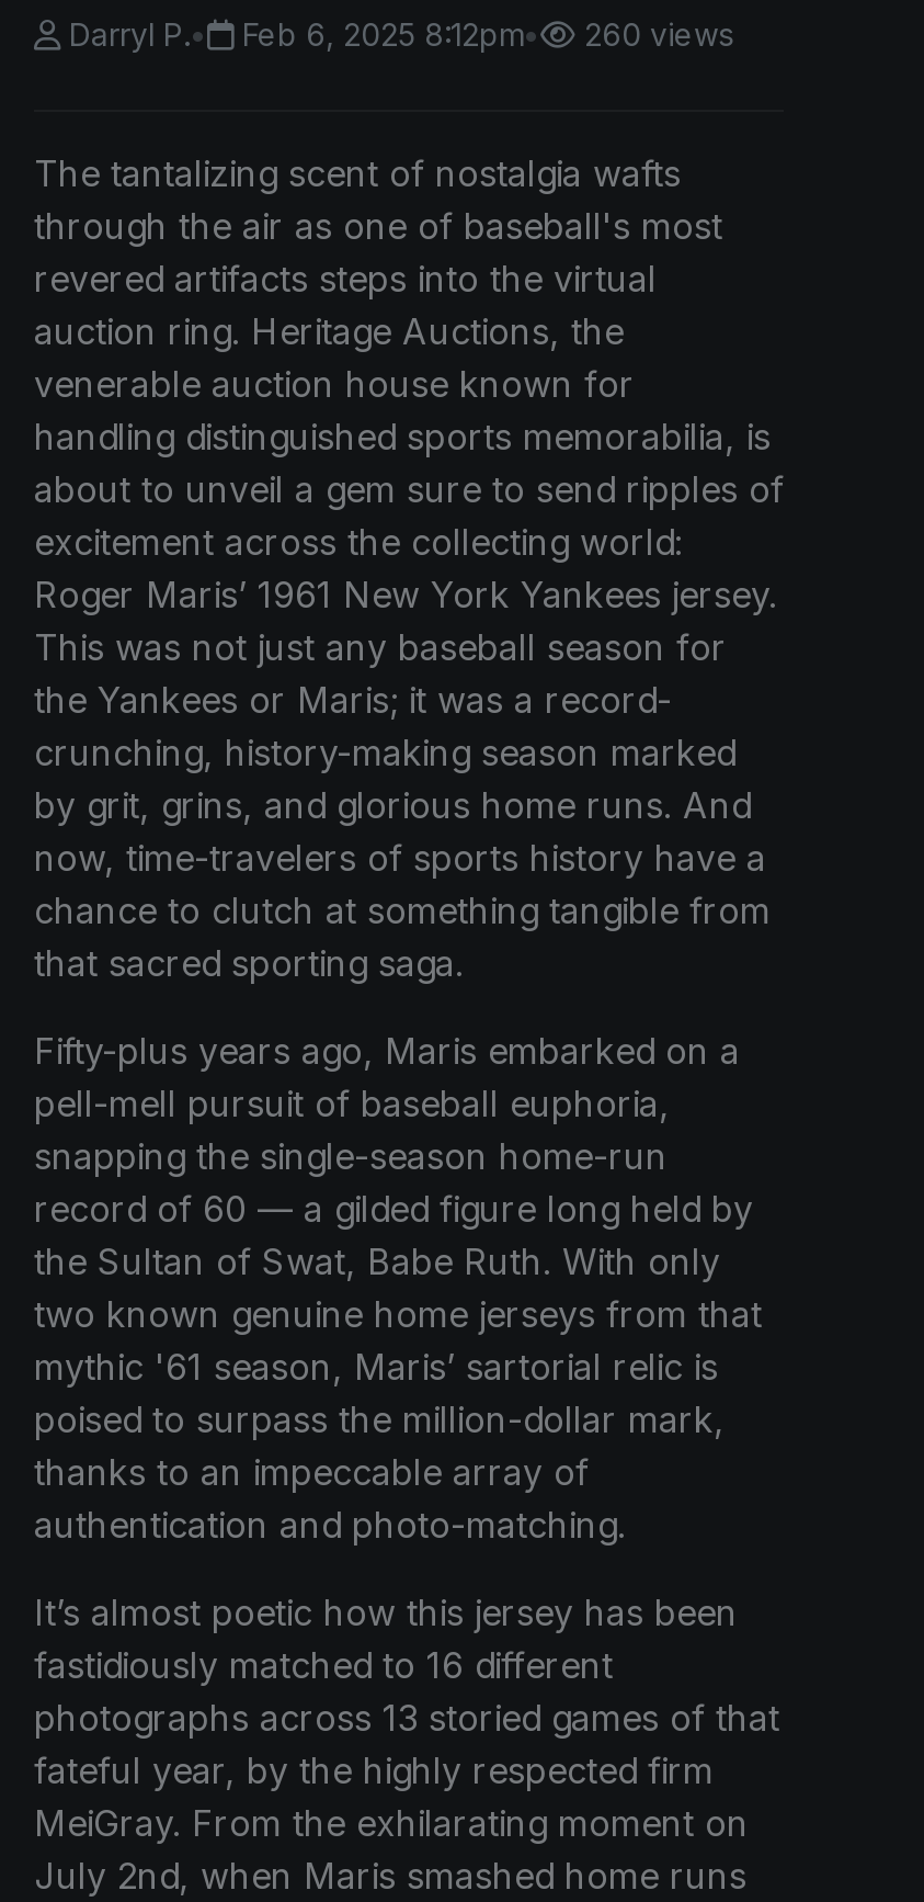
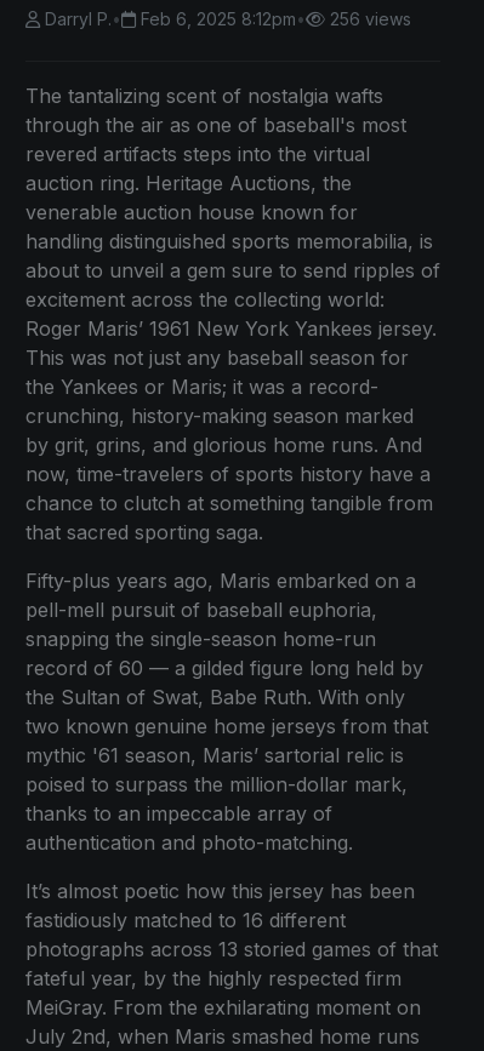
[69,14,733,52] Darryl P.• Feb 6, 2025 8:12pm• 260 views -> [45,8,411,28] Darryl P.• Feb 6, 2025 8:12pm• 256 views

